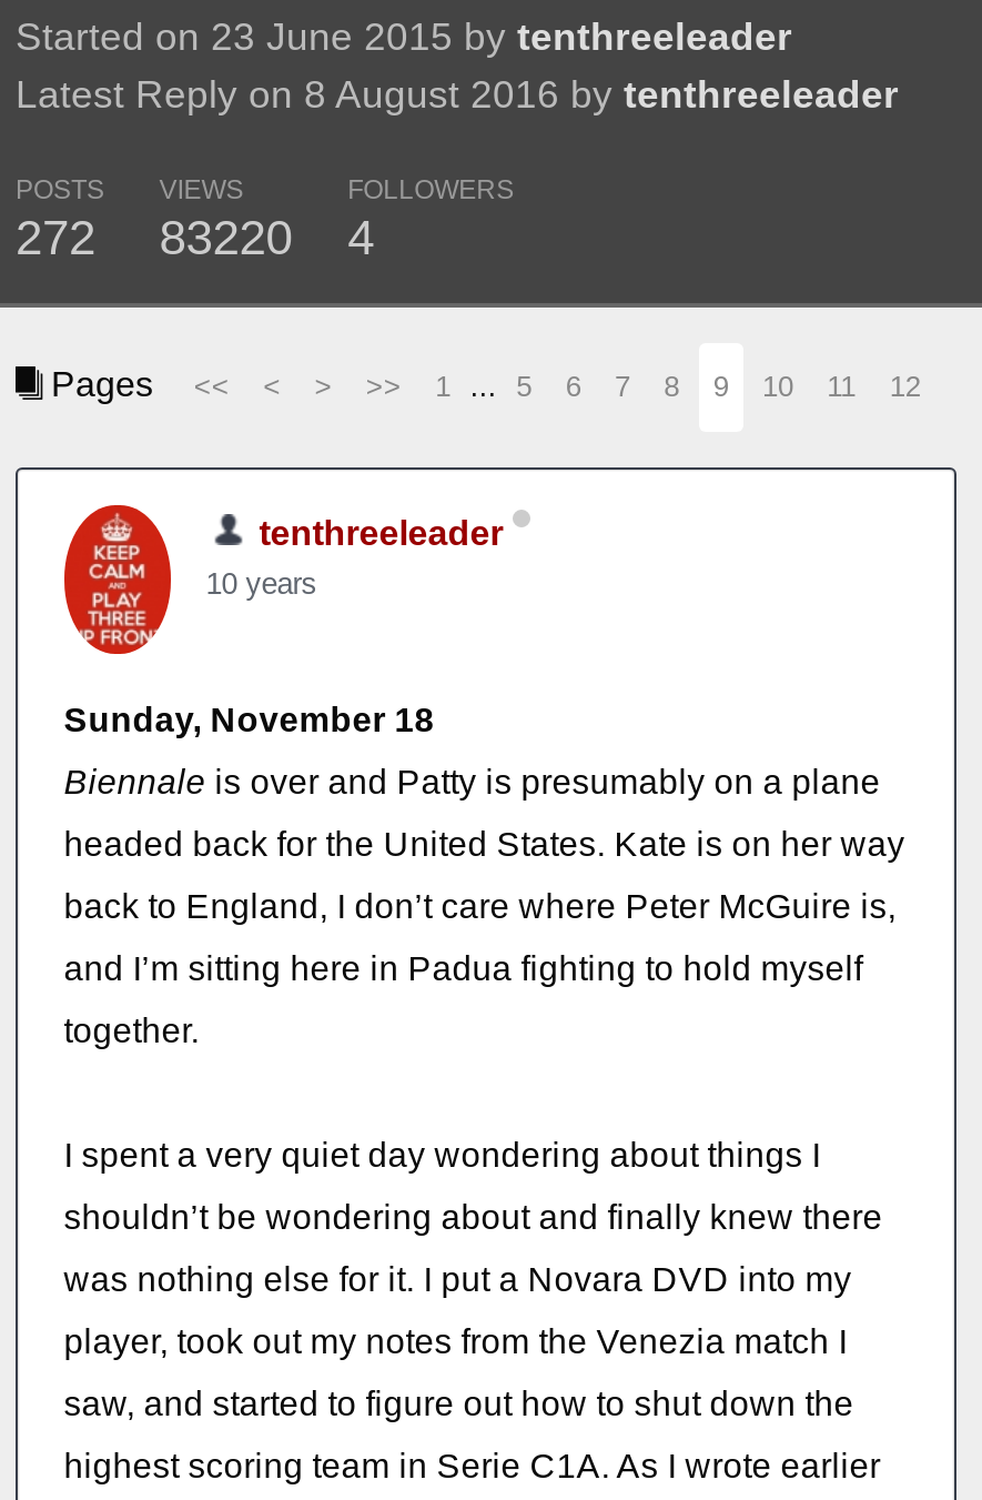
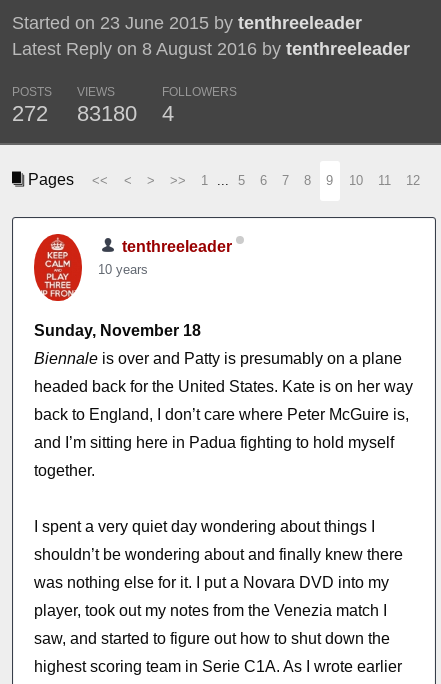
[16,210,374,266] 272 83220 4 -> [12,101,174,126] 272 83180 4

